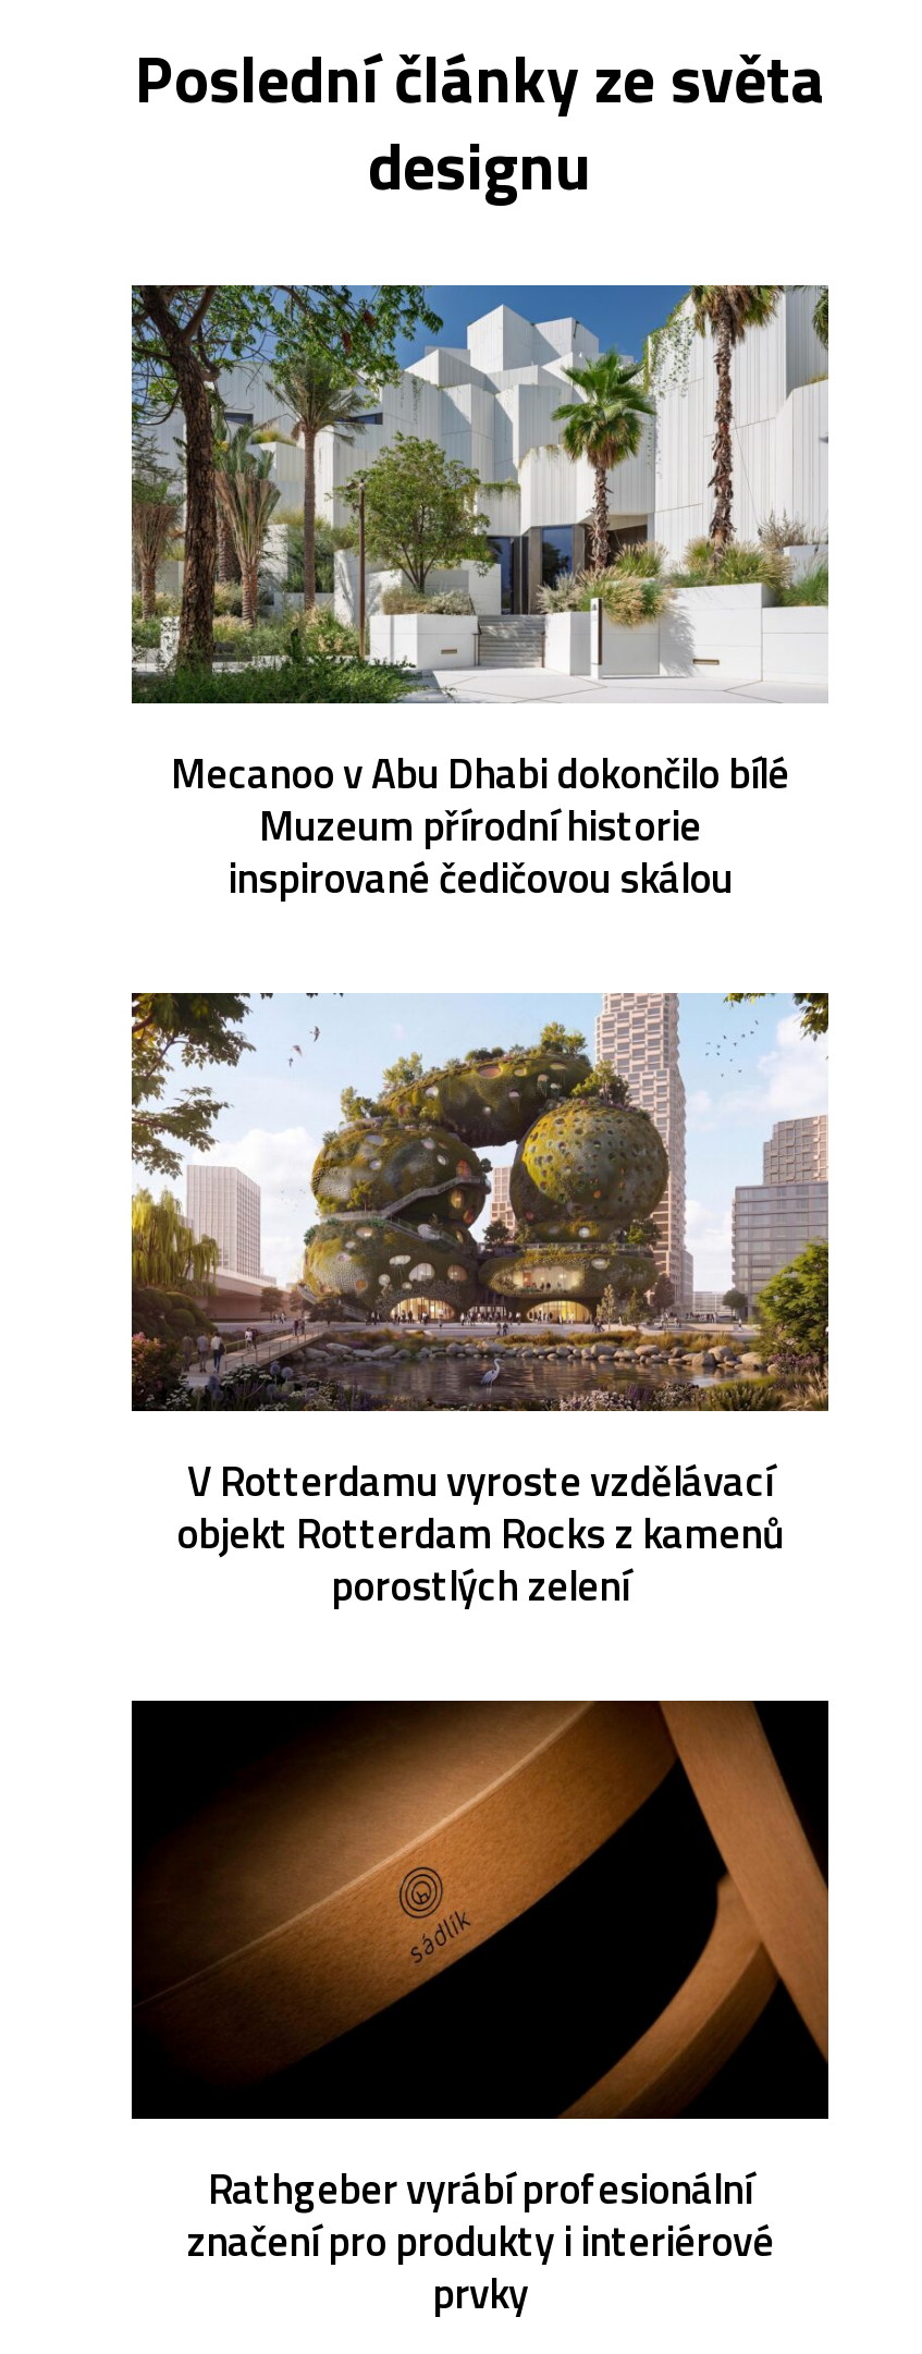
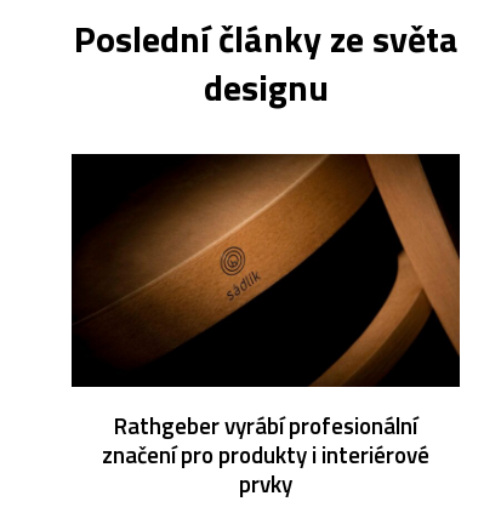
[130,283,831,908] [image] | Mecanoo v Abu Dhabi dokončilo bílé | Muzeum přírodní historie | inspirované čedičovou skálou -> none
[130,991,831,1615] [image] | V Rotterdamu vyroste vzdělávací | objekt Rotterdam Rocks z kamenů | porostlých zelení -> none

